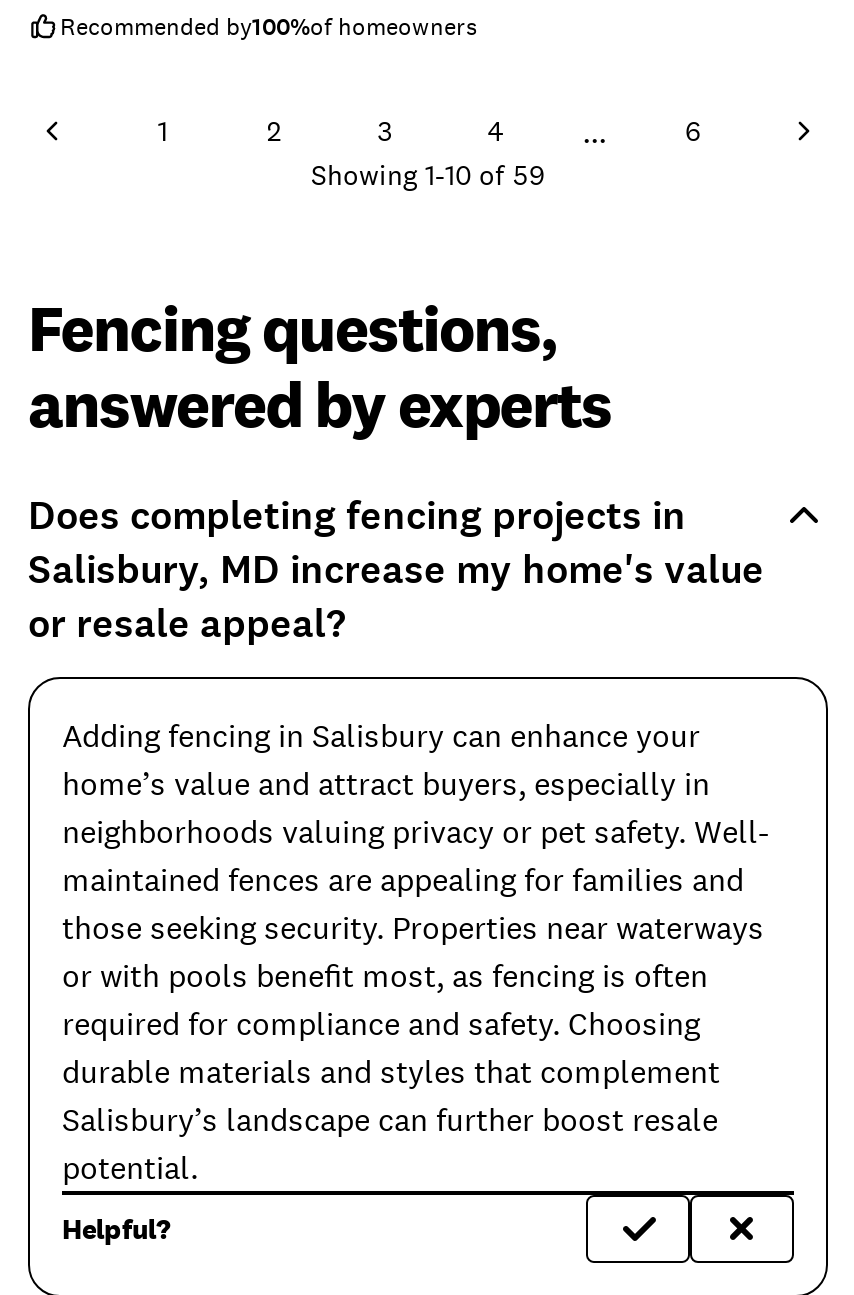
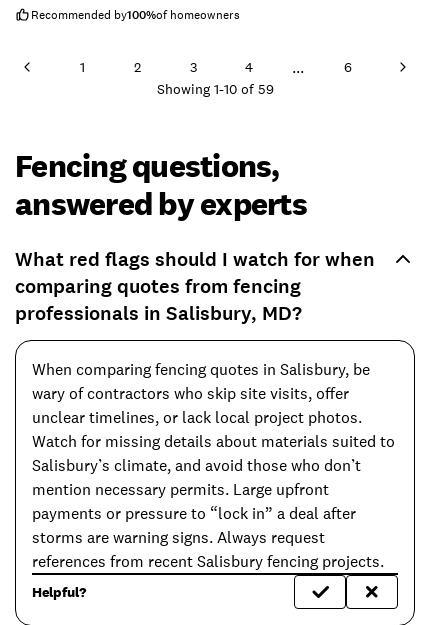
[28,491,764,651] Does completing fencing projects in | Salisbury, MD increase my home's value | or resale appeal? -> [15,247,375,327] What red flags should I watch for when | comparing quotes from fencing | professionals in Salisbury, MD?
[62,715,770,1187] Adding fencing in Salisbury can enhance your | home’s value and attract buyers, especially in | neighborhoods valuing privacy or pet safety. Well- | maintained fences are appealing for families and | those seeking security. Properties near waterways | or with pools benefit most, as fencing is often | required for compliance and safety. Choosing | durable materials and styles that complement | Salisbury’s landscape can further boost resale | potential. -> [32,359,395,571] When comparing fencing quotes in Salisbury, be | wary of contractors who skip site visits, offer | unclear timelines, or lack local project photos. | Watch for missing details about materials suited to | Salisbury’s climate, and avoid those who don’t | mention necessary permits. Large upfront | payments or pressure to “lock in” a deal after | storms are warning signs. Always request | references from recent Salisbury fencing projects.

